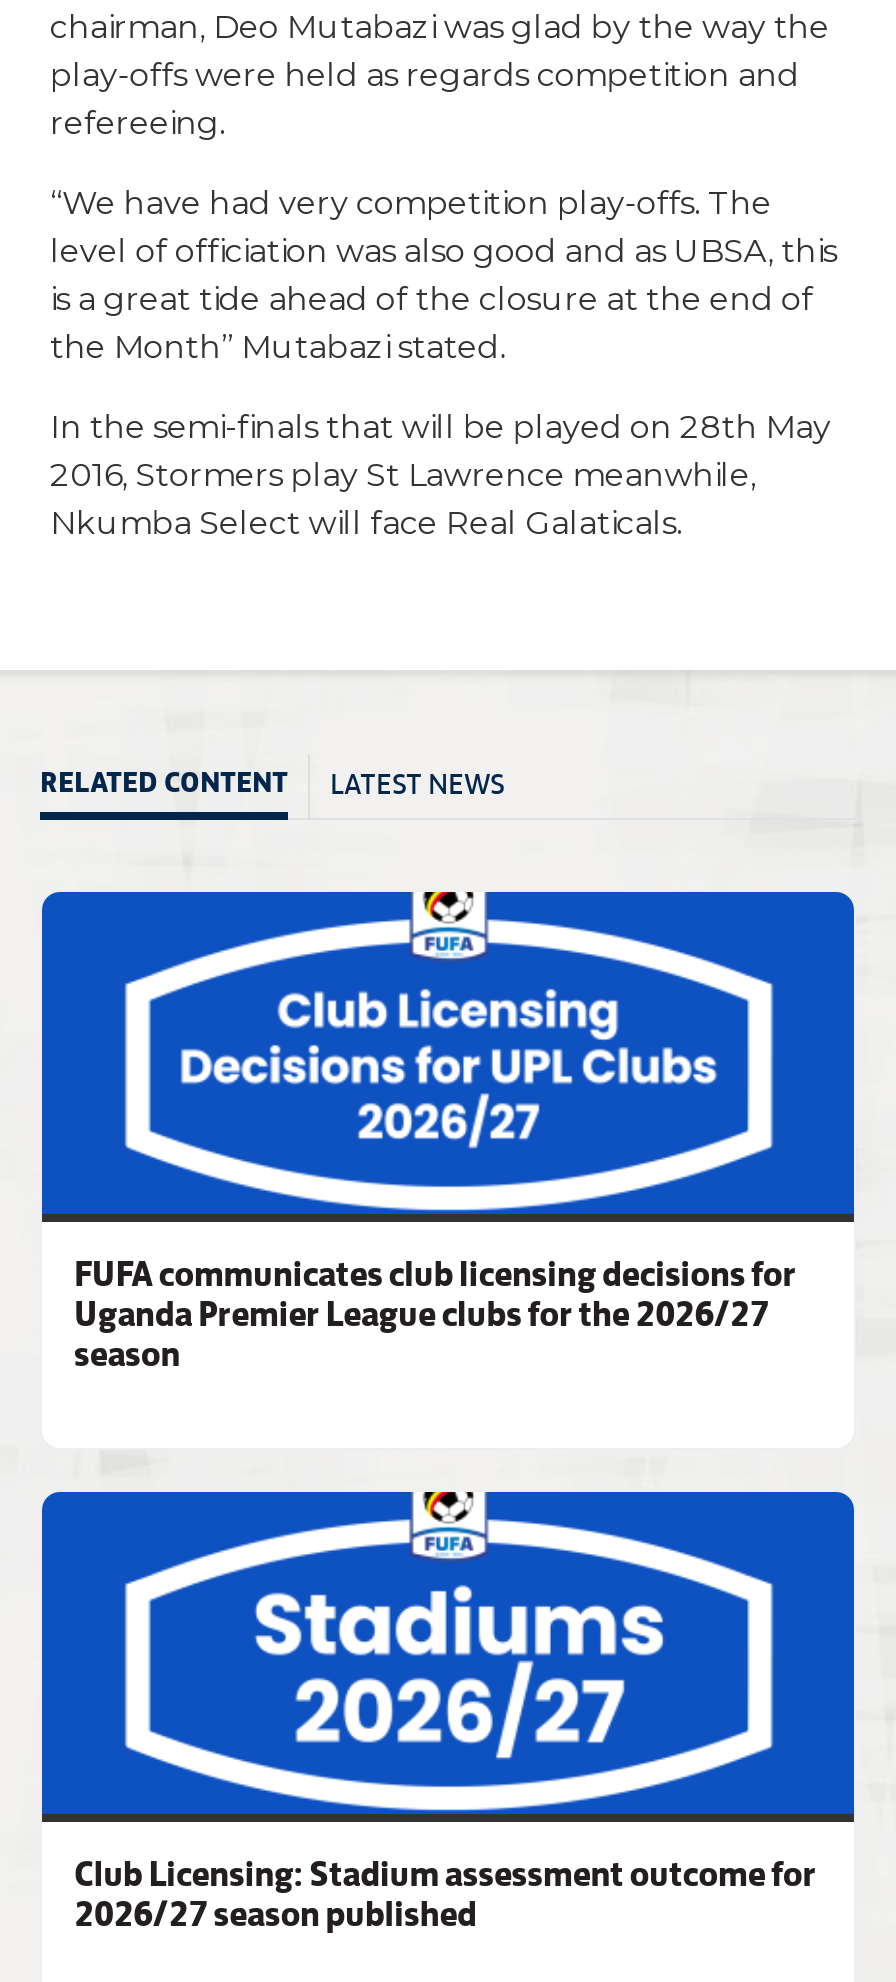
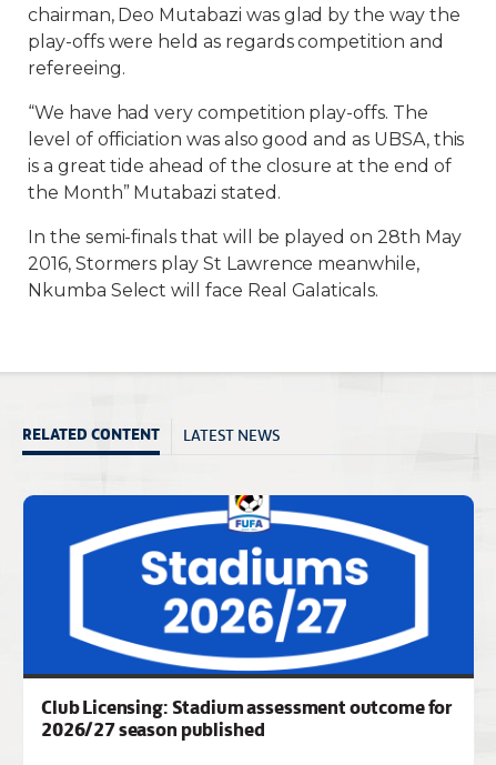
[180,986,718,1156] [image] -> none
[74,1252,796,1376] FUFA communicates club licensing decisions for | Uganda Premier League clubs for the 2026/27 | season -> none

